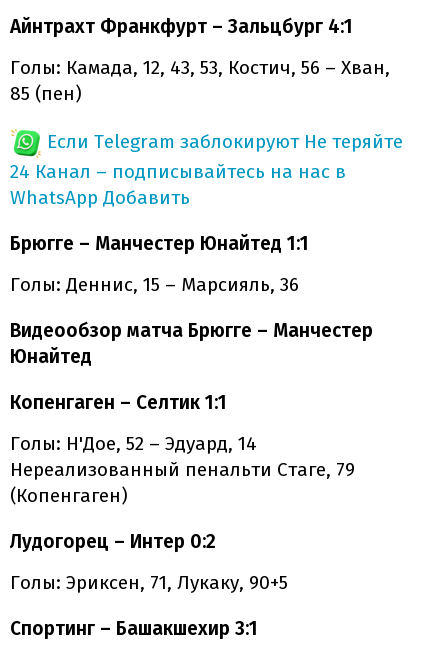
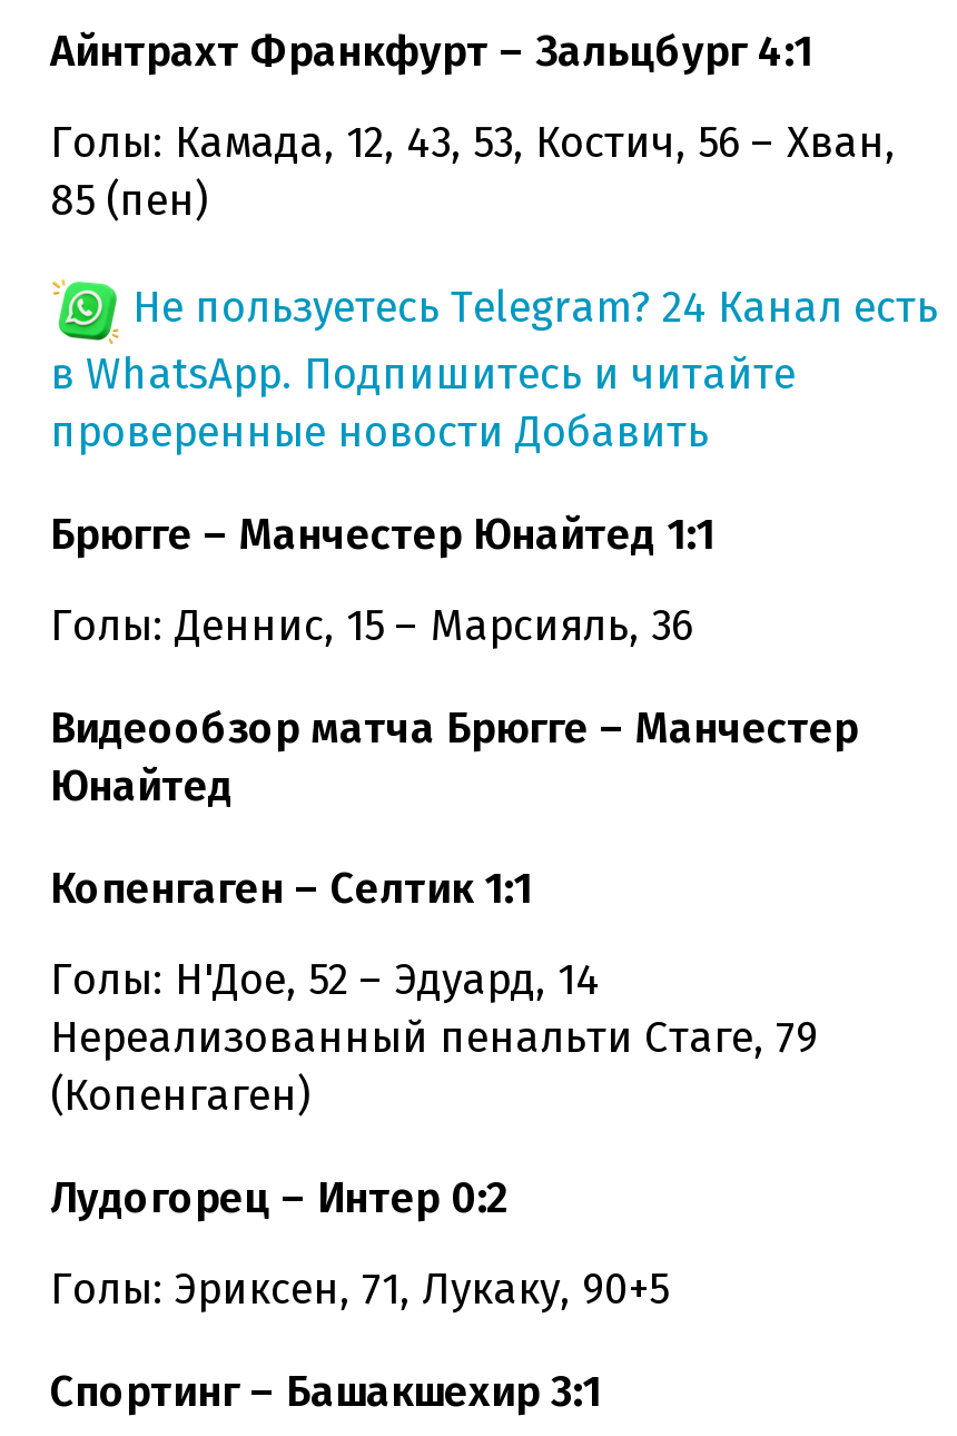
[10,130,403,209] Если Telegram заблокируют Не теряйте | 24 Канал – подписывайтесь на нас в | WhatsApp Добавить -> [50,281,938,457] Не пользуетесь Telegram? 24 Канал есть | в WhatsApp. Подпишитесь и читайте | проверенные новости Добавить

